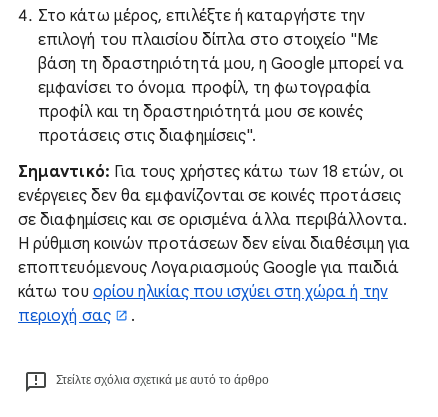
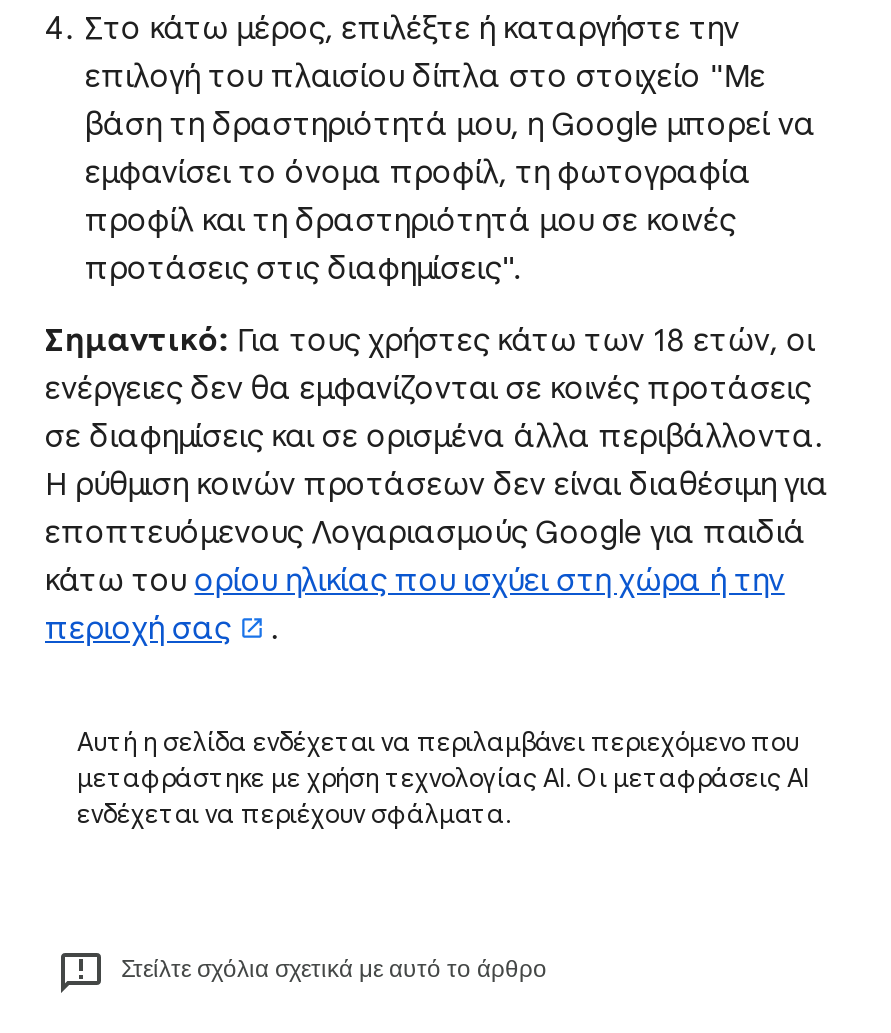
none -> [77,725,809,831] Αυτή η σελίδα ενδέχεται να περιλαμβάνει περιεχόμενο που | μεταφράστηκε με χρήση τεχνολογίας AI. Οι μεταφράσεις AI | ενδέχεται να περιέχουν σφάλματα.

